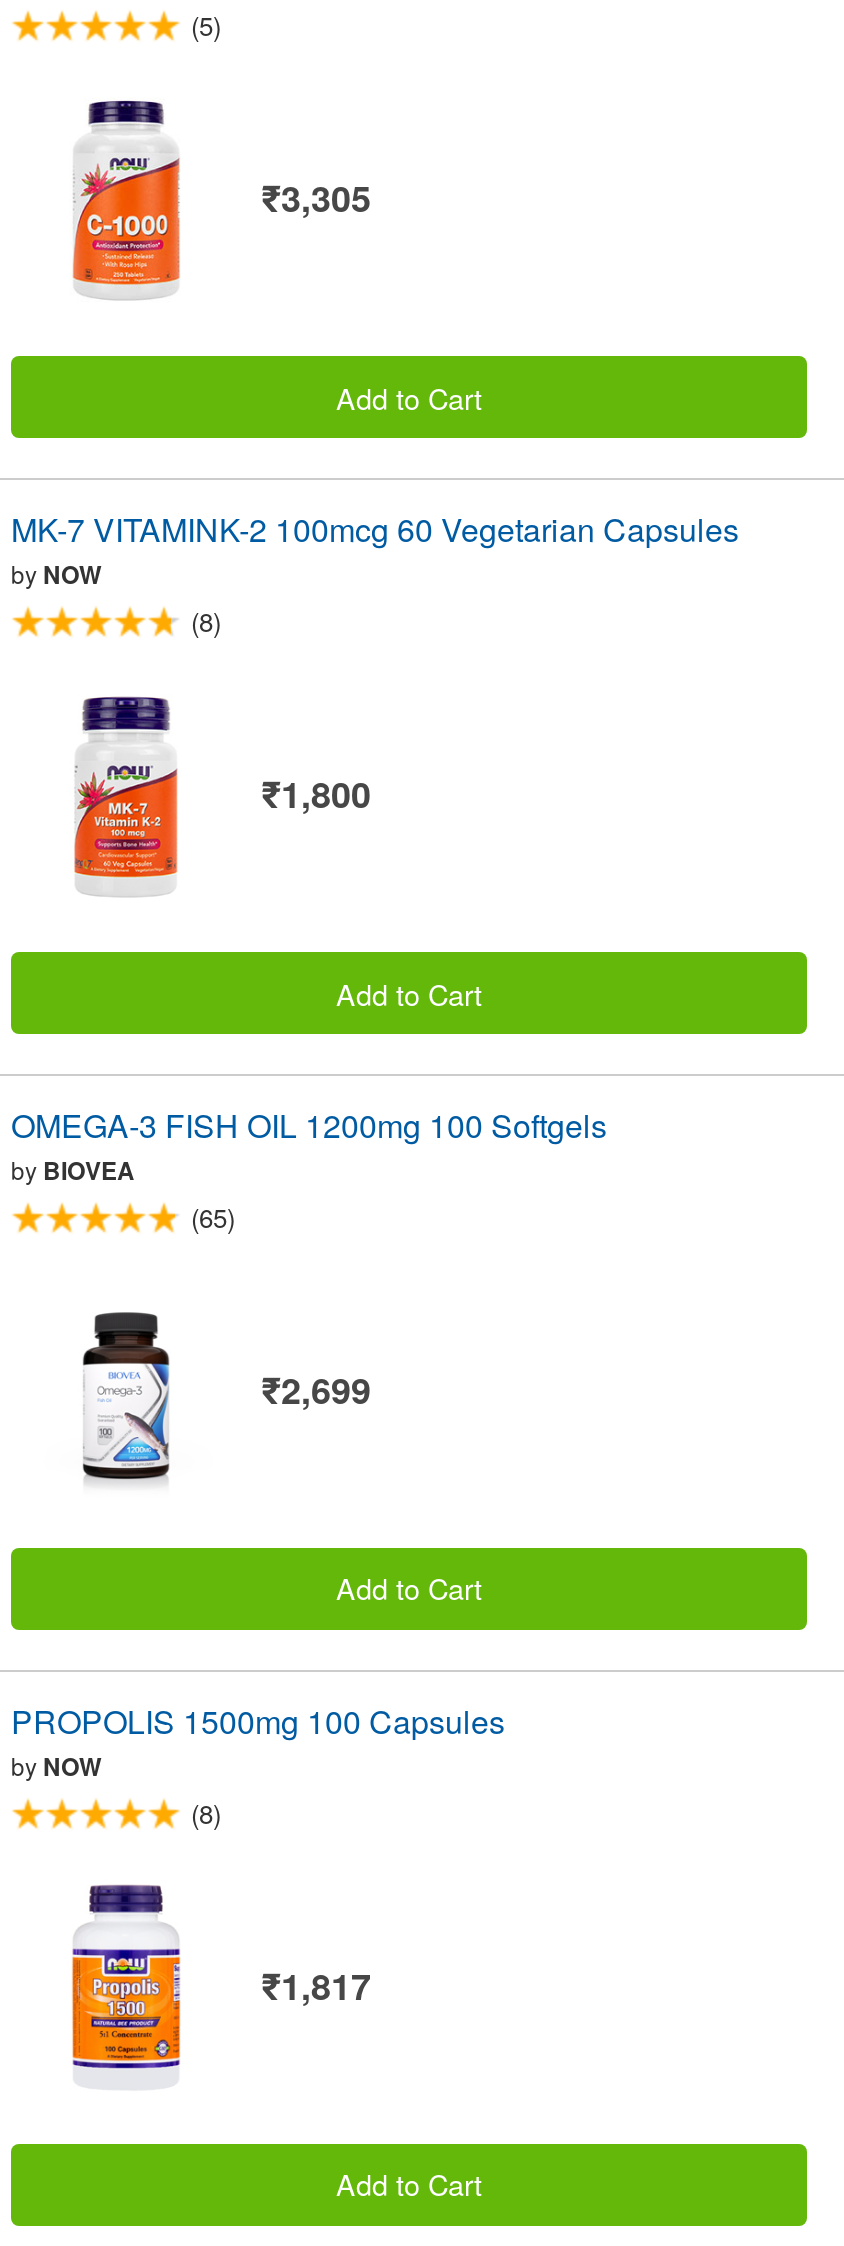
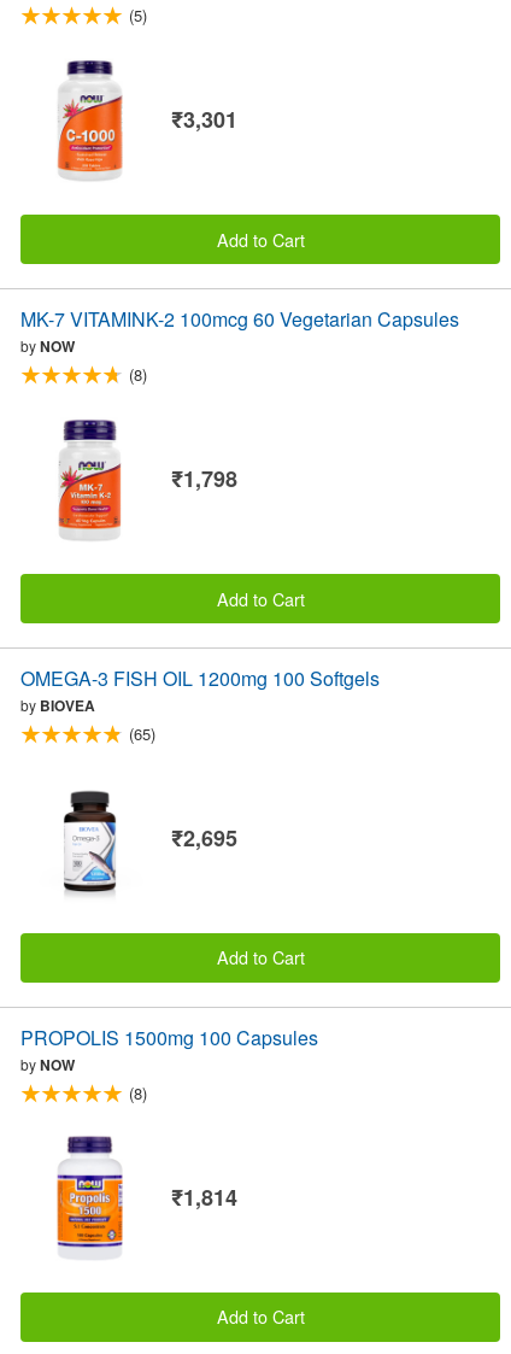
[261,173,371,225] ₹3,305 -> [171,104,237,135] ₹3,301
[261,768,371,820] ₹1,800 -> [171,463,237,494] ₹1,798
[261,1364,371,1416] ₹2,699 -> [171,822,237,854] ₹2,695
[261,1960,371,2012] ₹1,817 -> [171,1181,237,1213] ₹1,814

